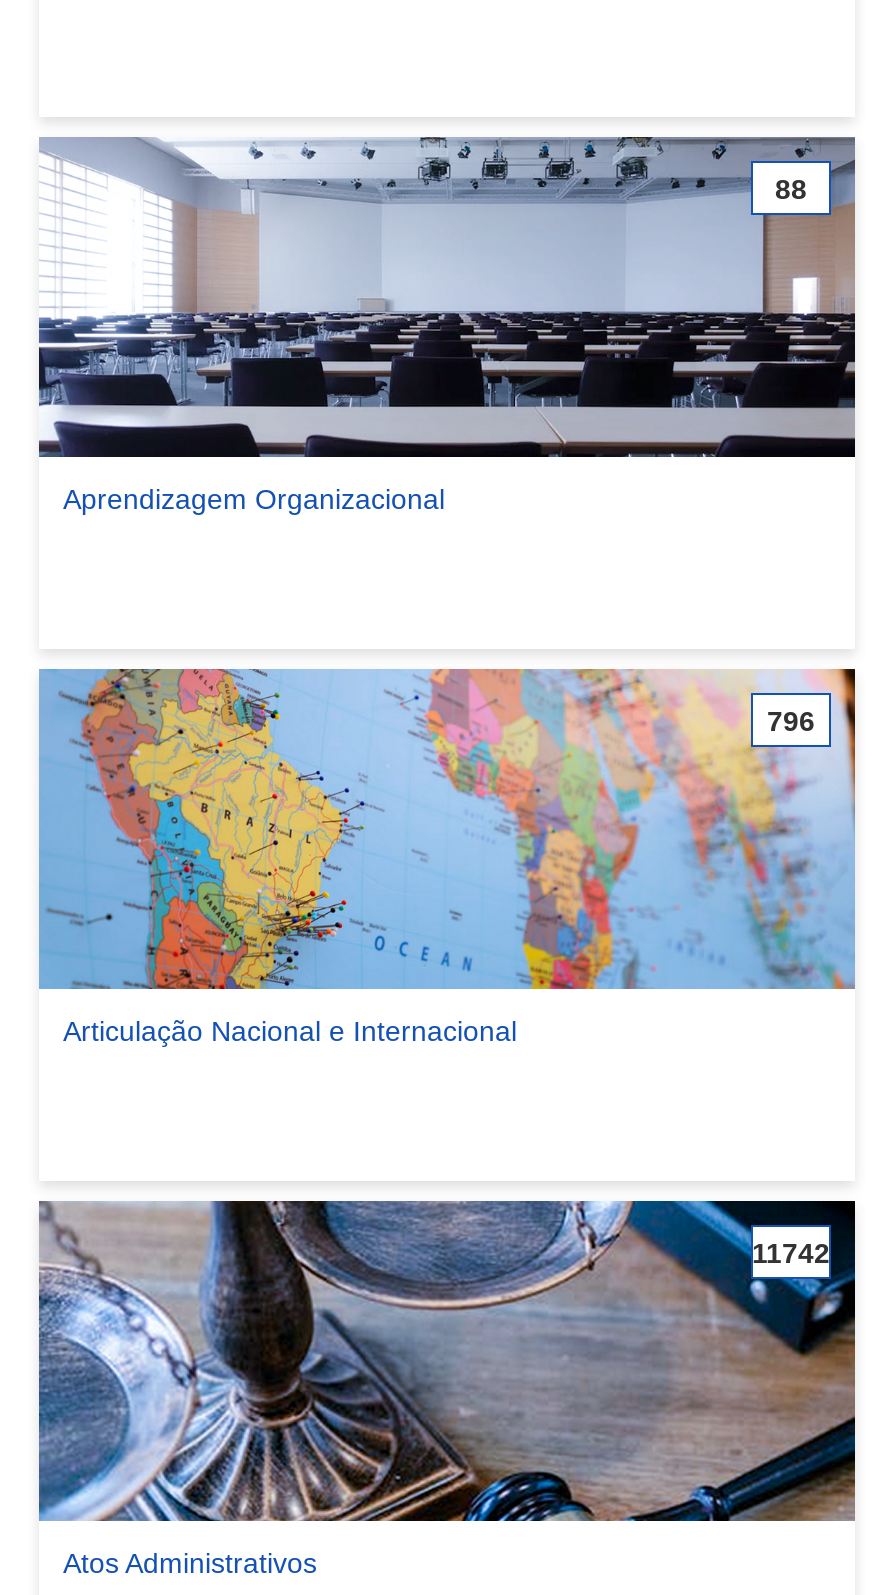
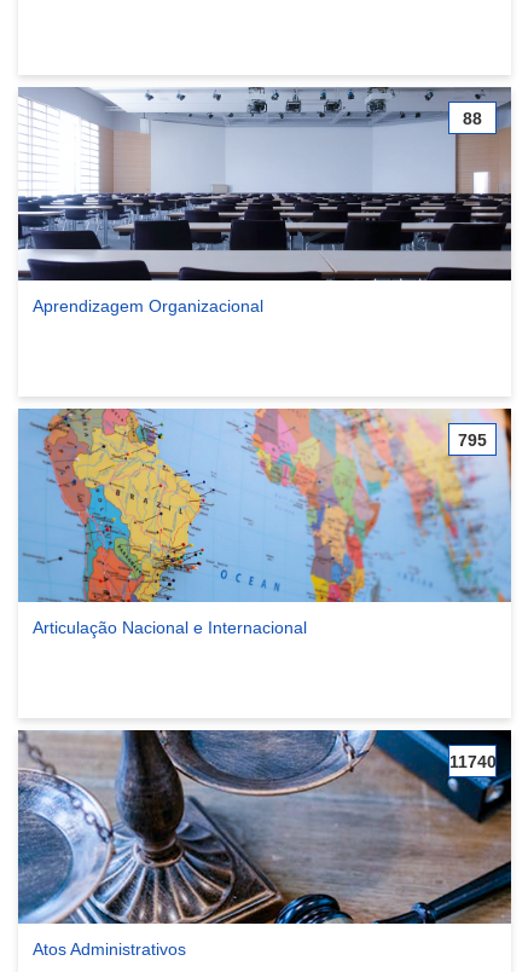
[767,704,815,736] 796 -> [458,430,487,449] 795
[752,1236,830,1268] 11742 -> [449,751,496,771] 11740

